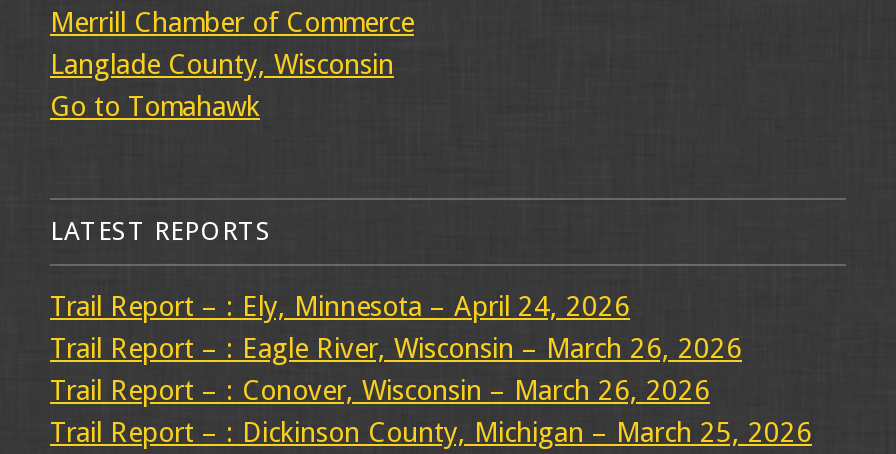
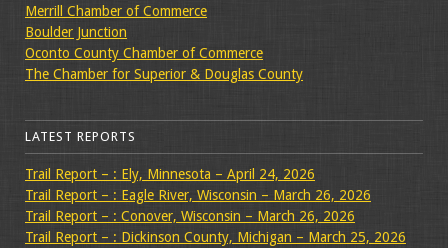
[50,49,394,123] Langlade County, Wisconsin | Go to Tomahawk -> [25,24,303,82] Boulder Junction | Oconto County Chamber of Commerce | The Chamber for Superior & Douglas County

